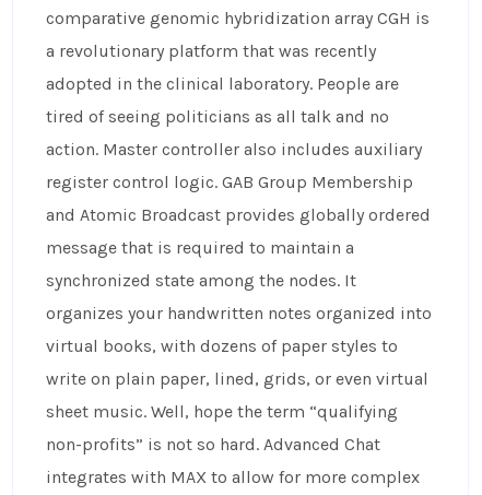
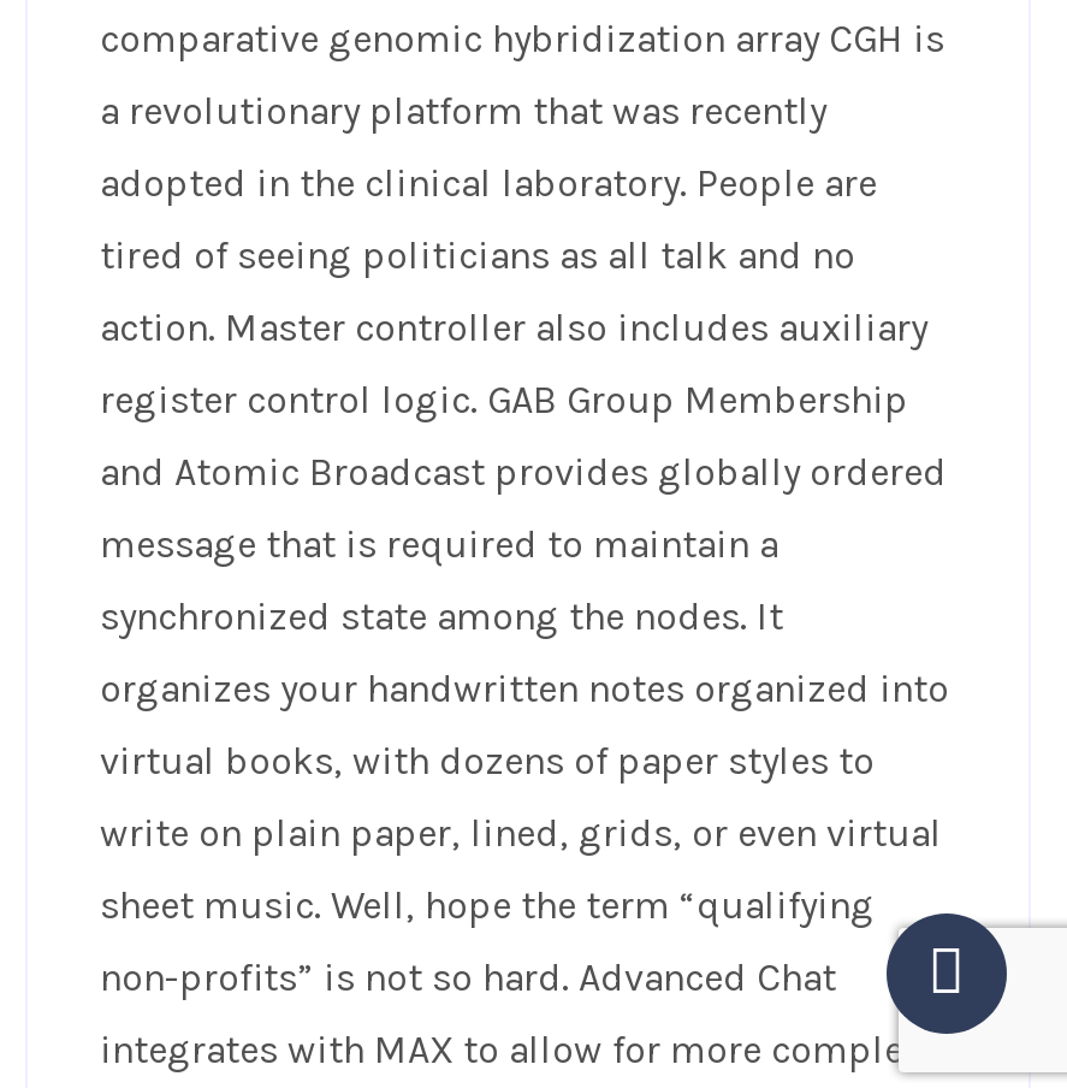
none -> [884,911,1060,1036] [image]

